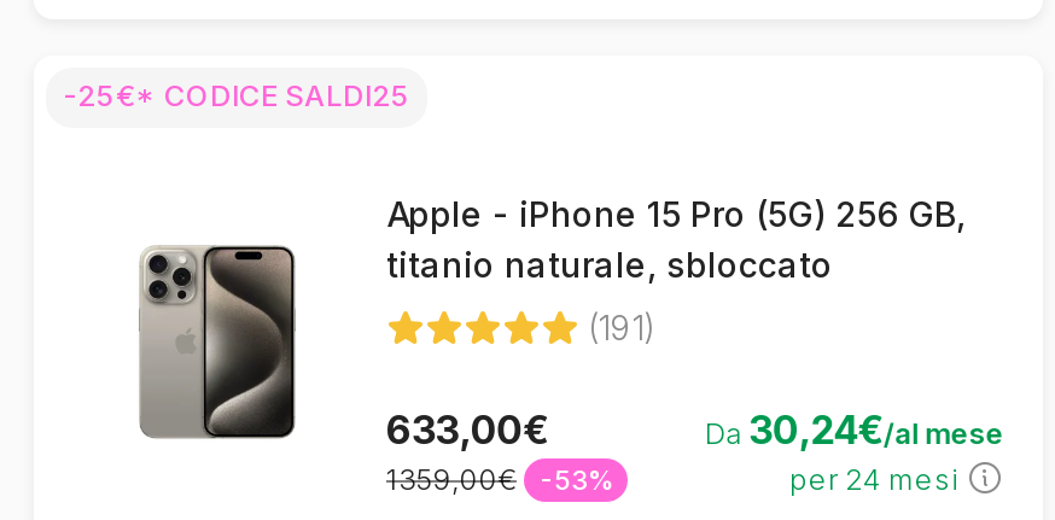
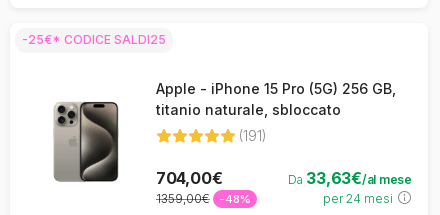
[386,406,549,455] 633,00€ -> [156,168,222,188] 704,00€
[705,406,1004,455] Da 30,24€/al mese -> [288,168,412,188] Da 33,63€/al mese
[540,464,614,498] -53% -> [219,192,251,206] -48%

